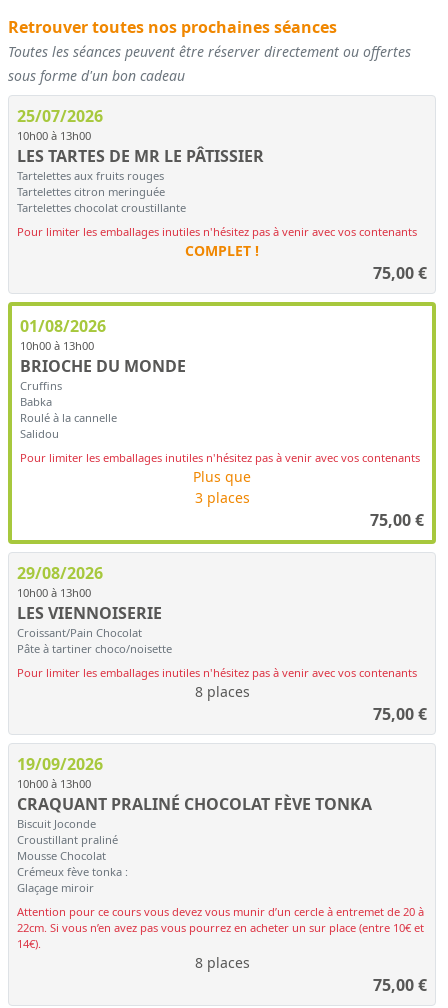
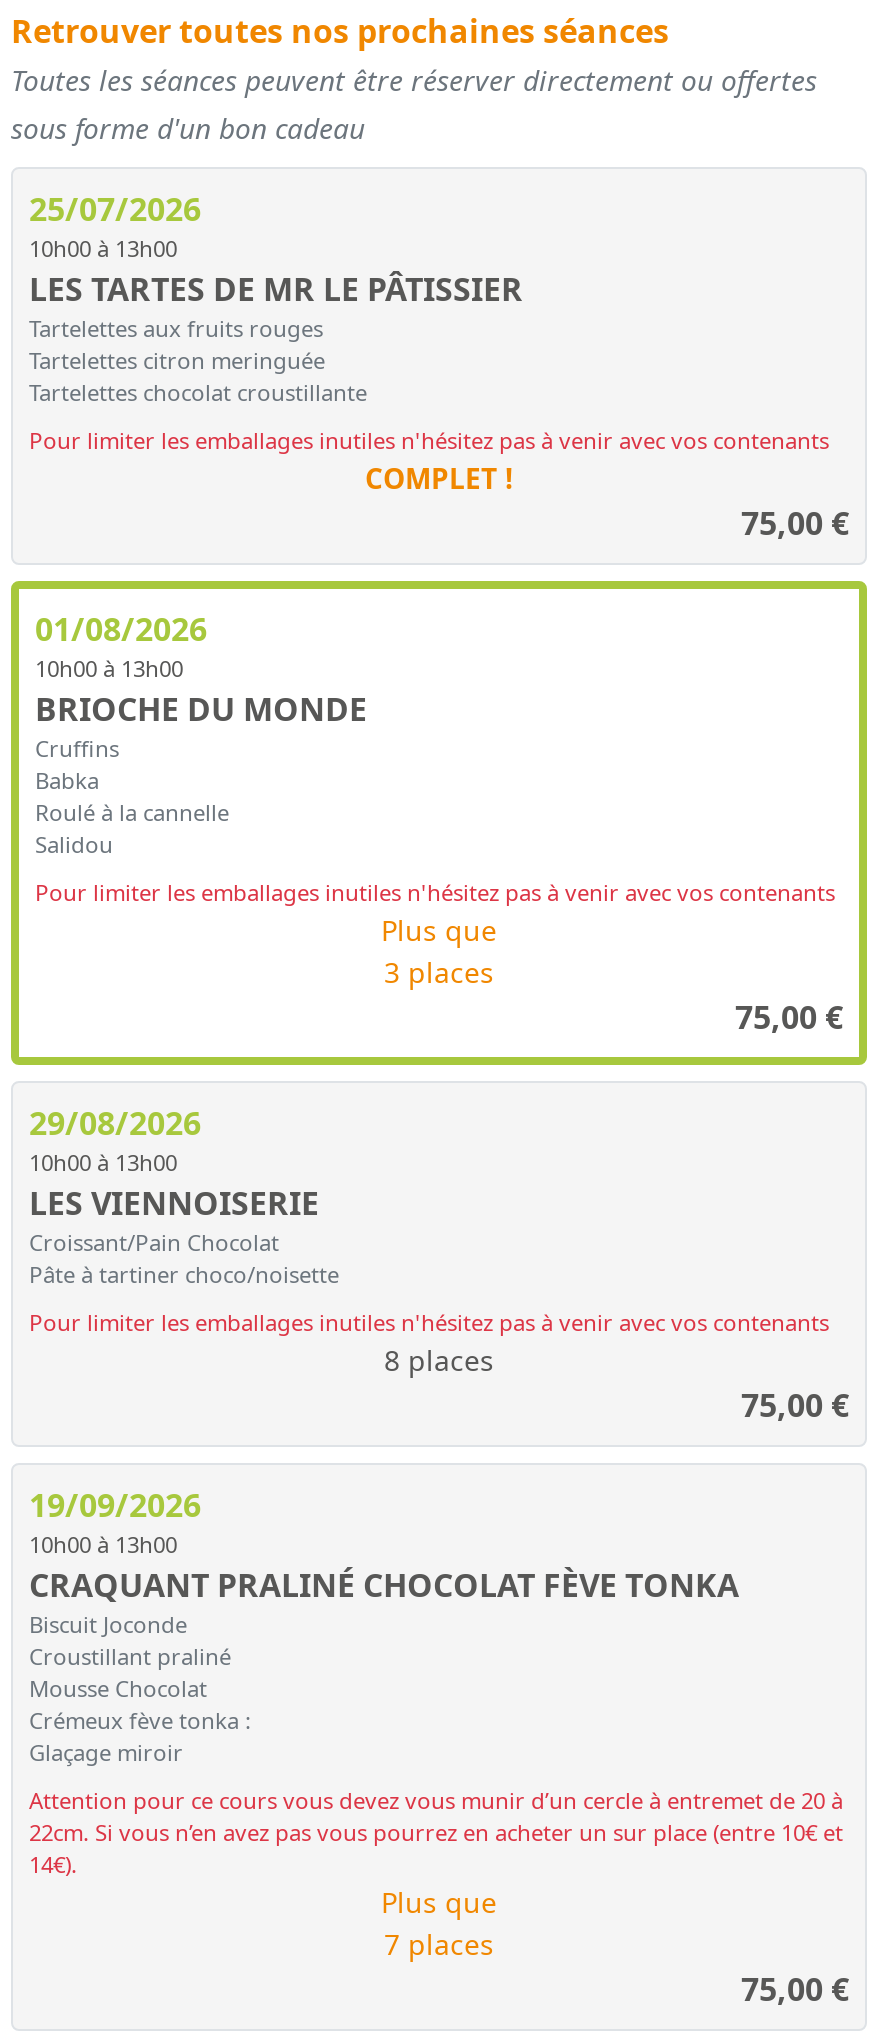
[194,953,249,972] 8 places -> [381,1883,497,1963] Plus que | 7 places

